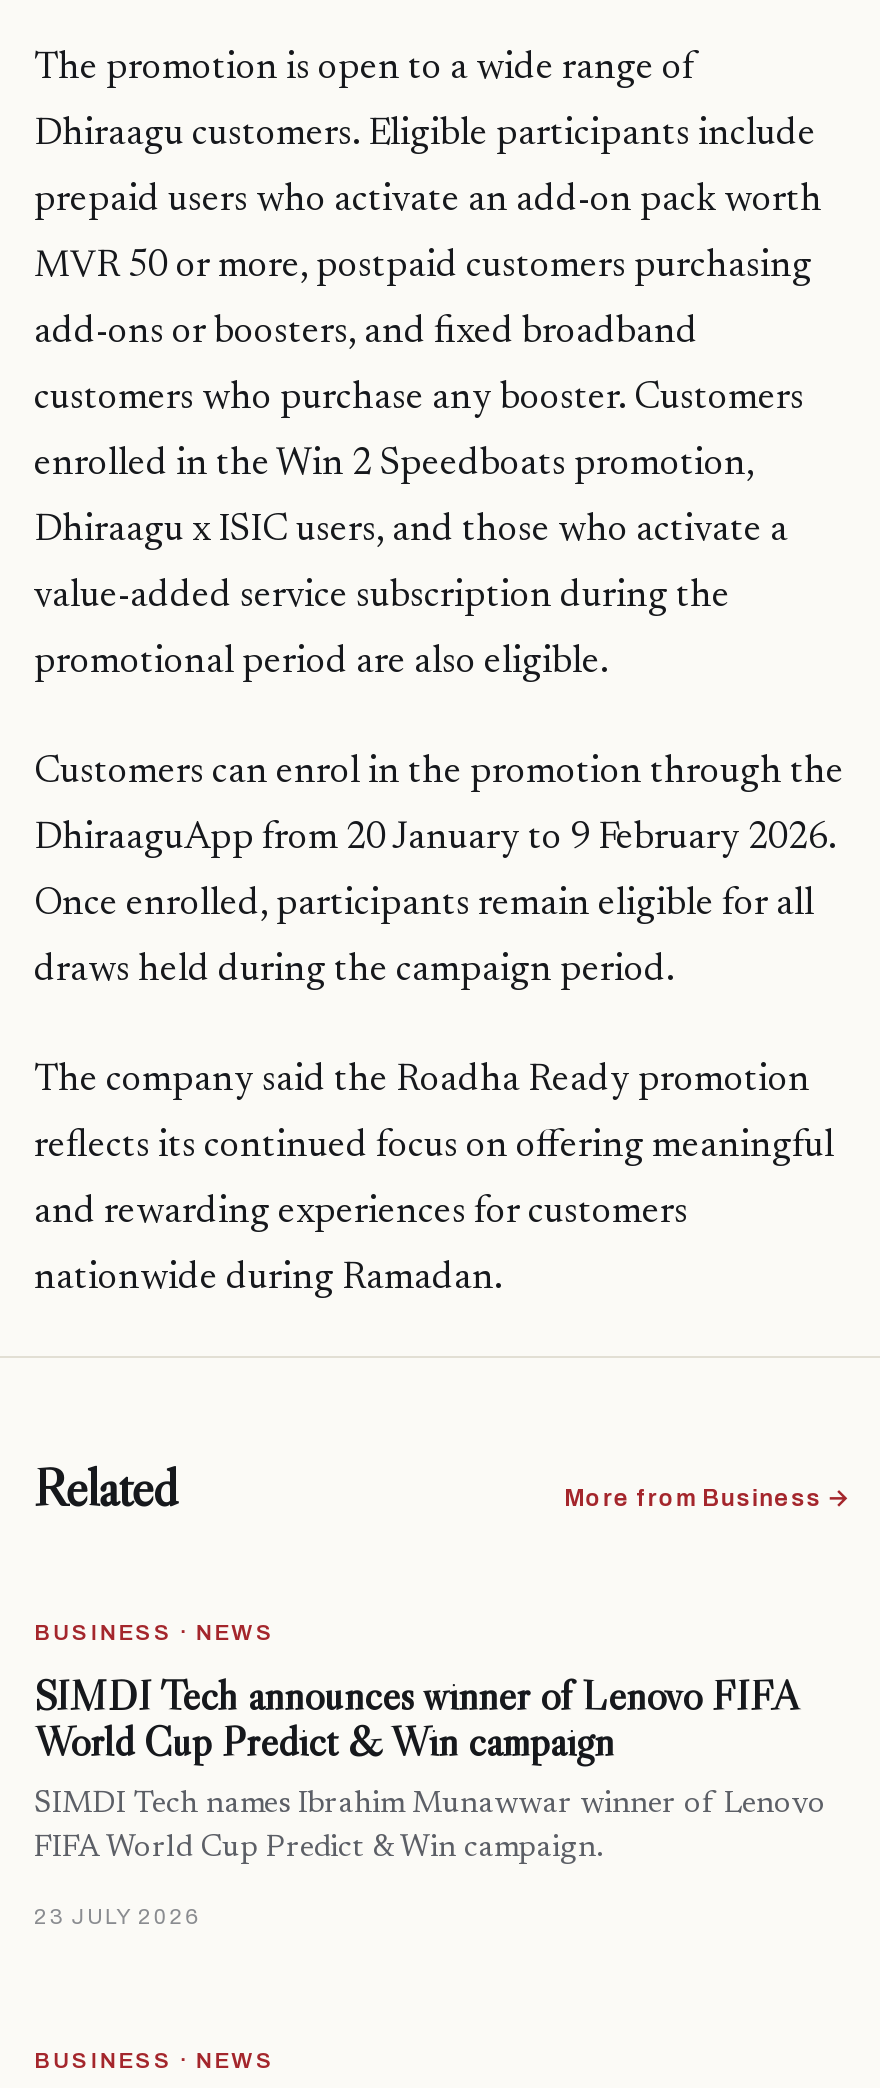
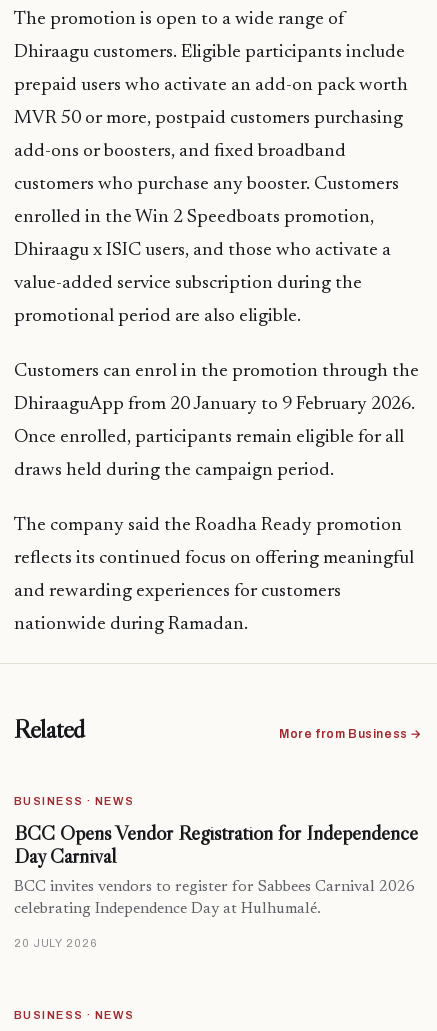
[34,1670,826,1820] SIMDI Tech announces winner of Lenovo FIFA | World Cup Predict & Win campaign | SIMDI Tech names Ibrahim Munawwar winner of Lenovo -> [14,820,418,895] BCC Opens Vendor Registration for Independence | Day Carnival | BCC invites vendors to register for Sabbees Carnival 2026
[34,1834,604,1864] FIFA World Cup Predict & Win campaign. -> [14,902,321,917] celebrating Independence Day at Hulhumalé.
[34,1904,201,1928] 23 JULY 2026 -> [14,937,98,949] 20 JULY 2026

